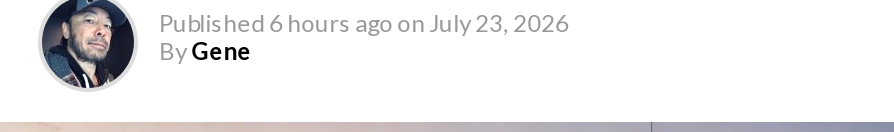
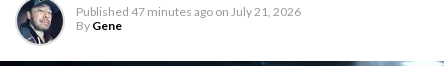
[159,8,569,38] Published 6 hours ago on July 23, 2026 -> [76,4,301,19] Published 47 minutes ago on July 21, 2026

